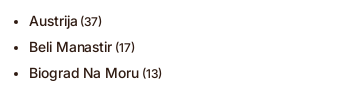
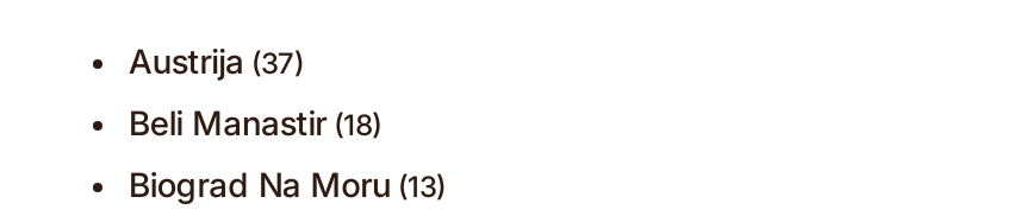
[29,38,135,55] Beli Manastir (17) -> [129,102,382,142] Beli Manastir (18)

